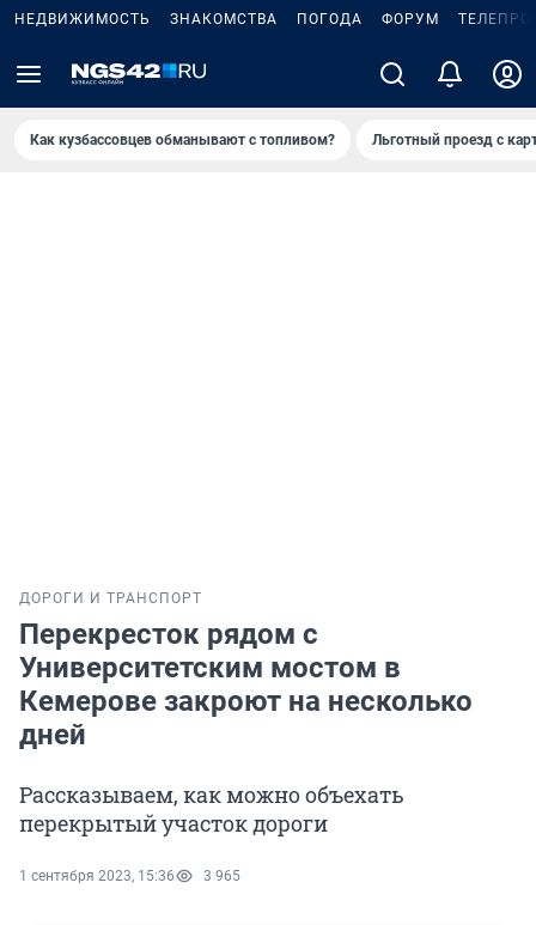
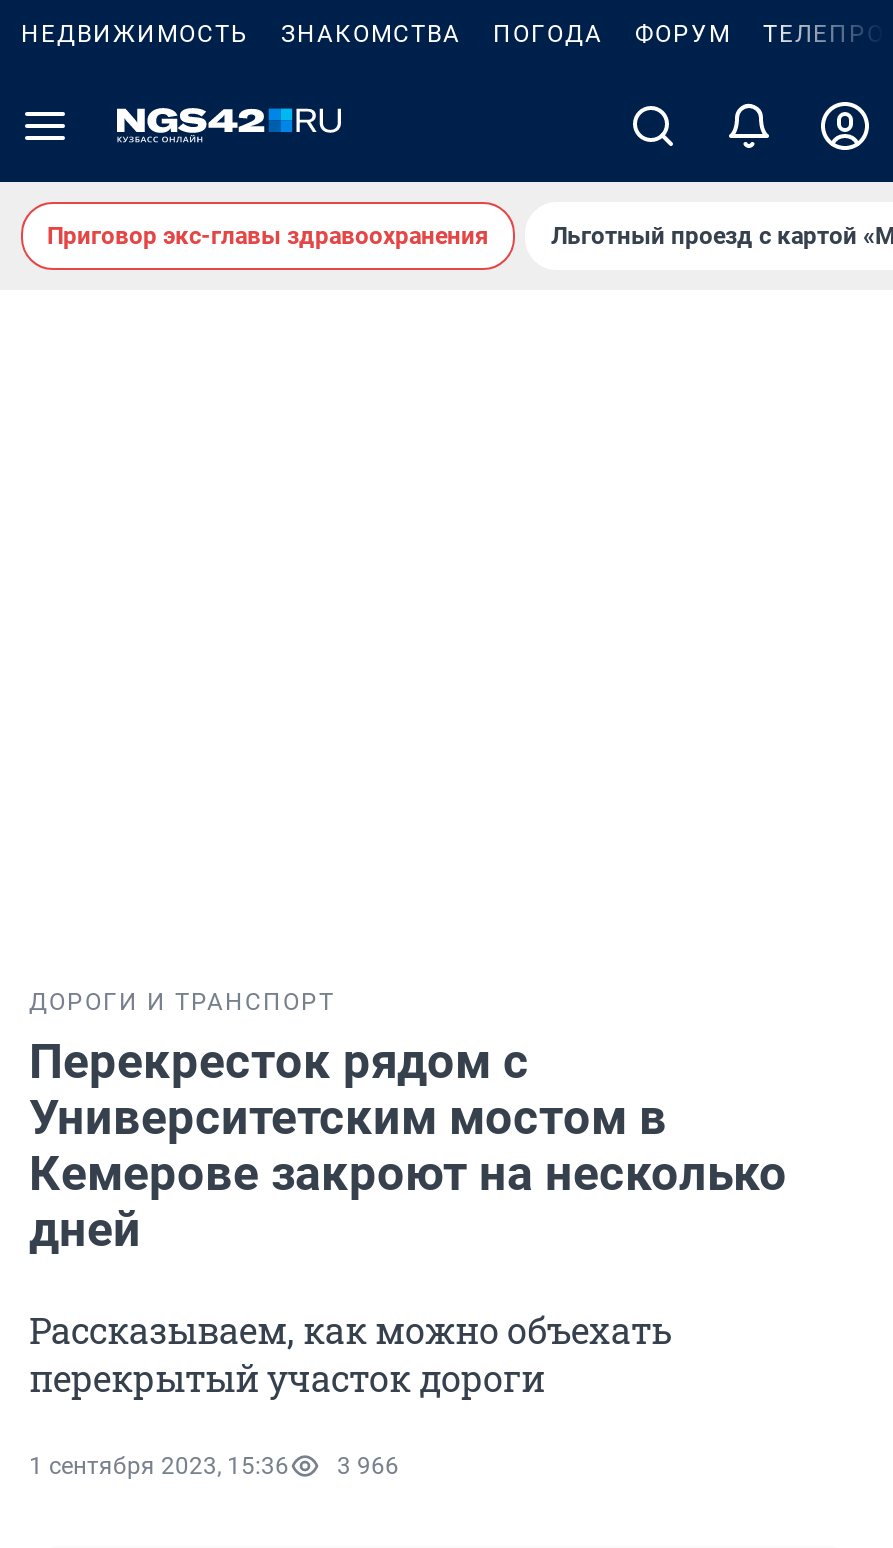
[30,132,335,148] Как кузбассовцев обманывают с топливом? -> [47,222,489,250] Приговор экс-главы здравоохранения
[19,868,240,884] 1 сентября 2023, 15:36 3 965 -> [29,1452,399,1480] 1 сентября 2023, 15:36 3 966

